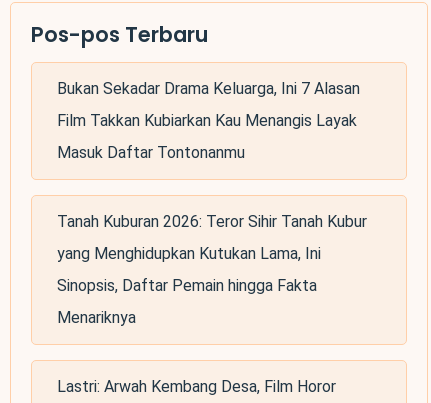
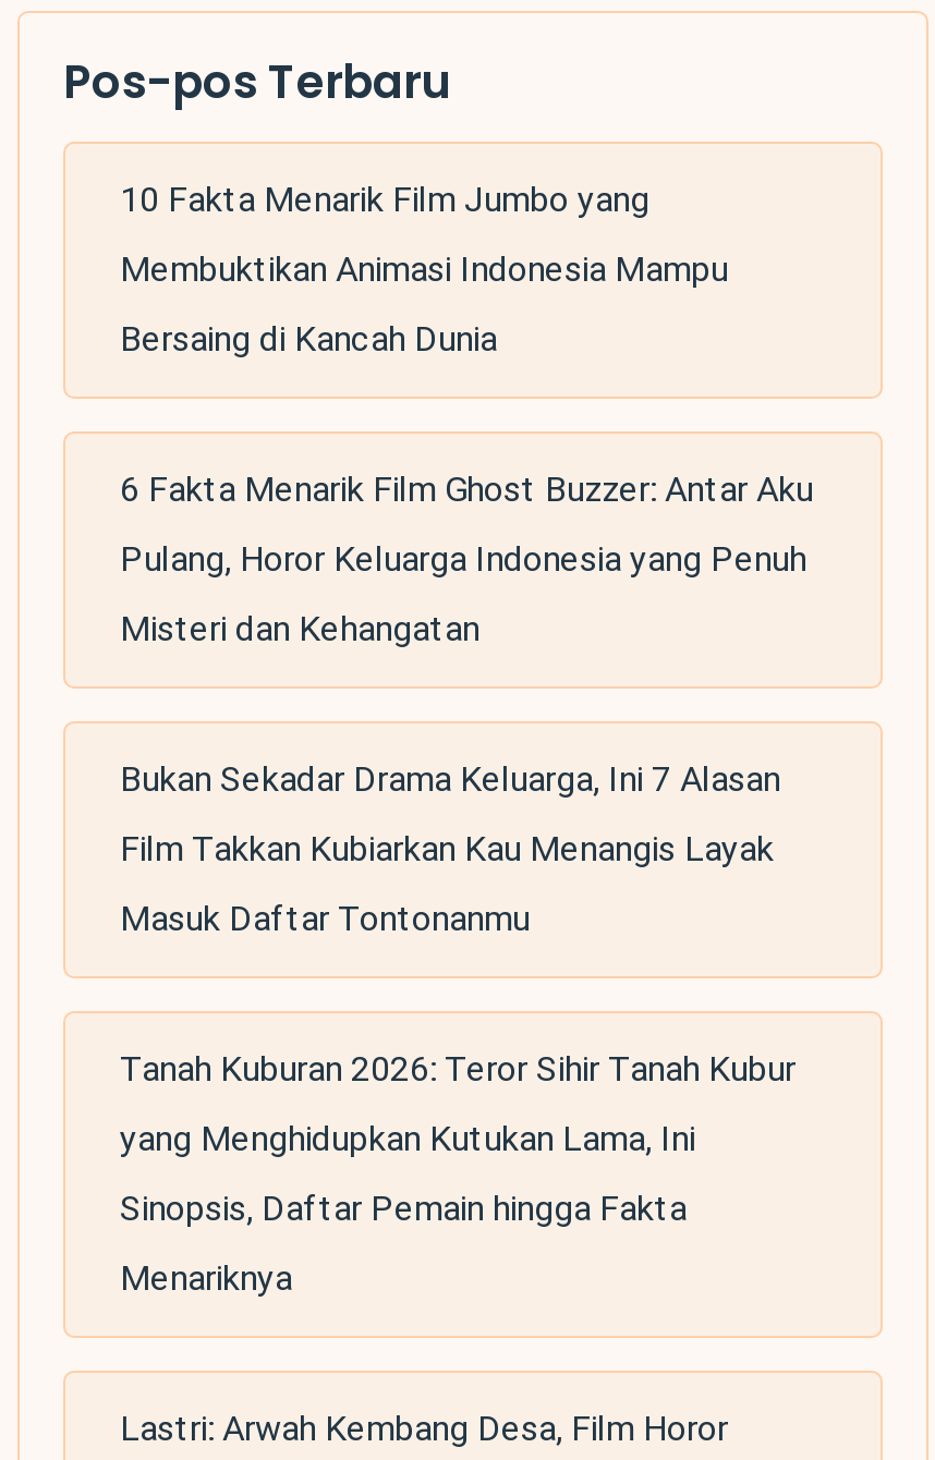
none -> [120,178,728,358] 10 Fakta Menarik Film Jumbo yang | Membuktikan Animasi Indonesia Mampu | Bersaing di Kancah Dunia
none -> [120,467,813,648] 6 Fakta Menarik Film Ghost Buzzer: Antar Aku | Pulang, Horor Keluarga Indonesia yang Penuh | Misteri dan Kehangatan

